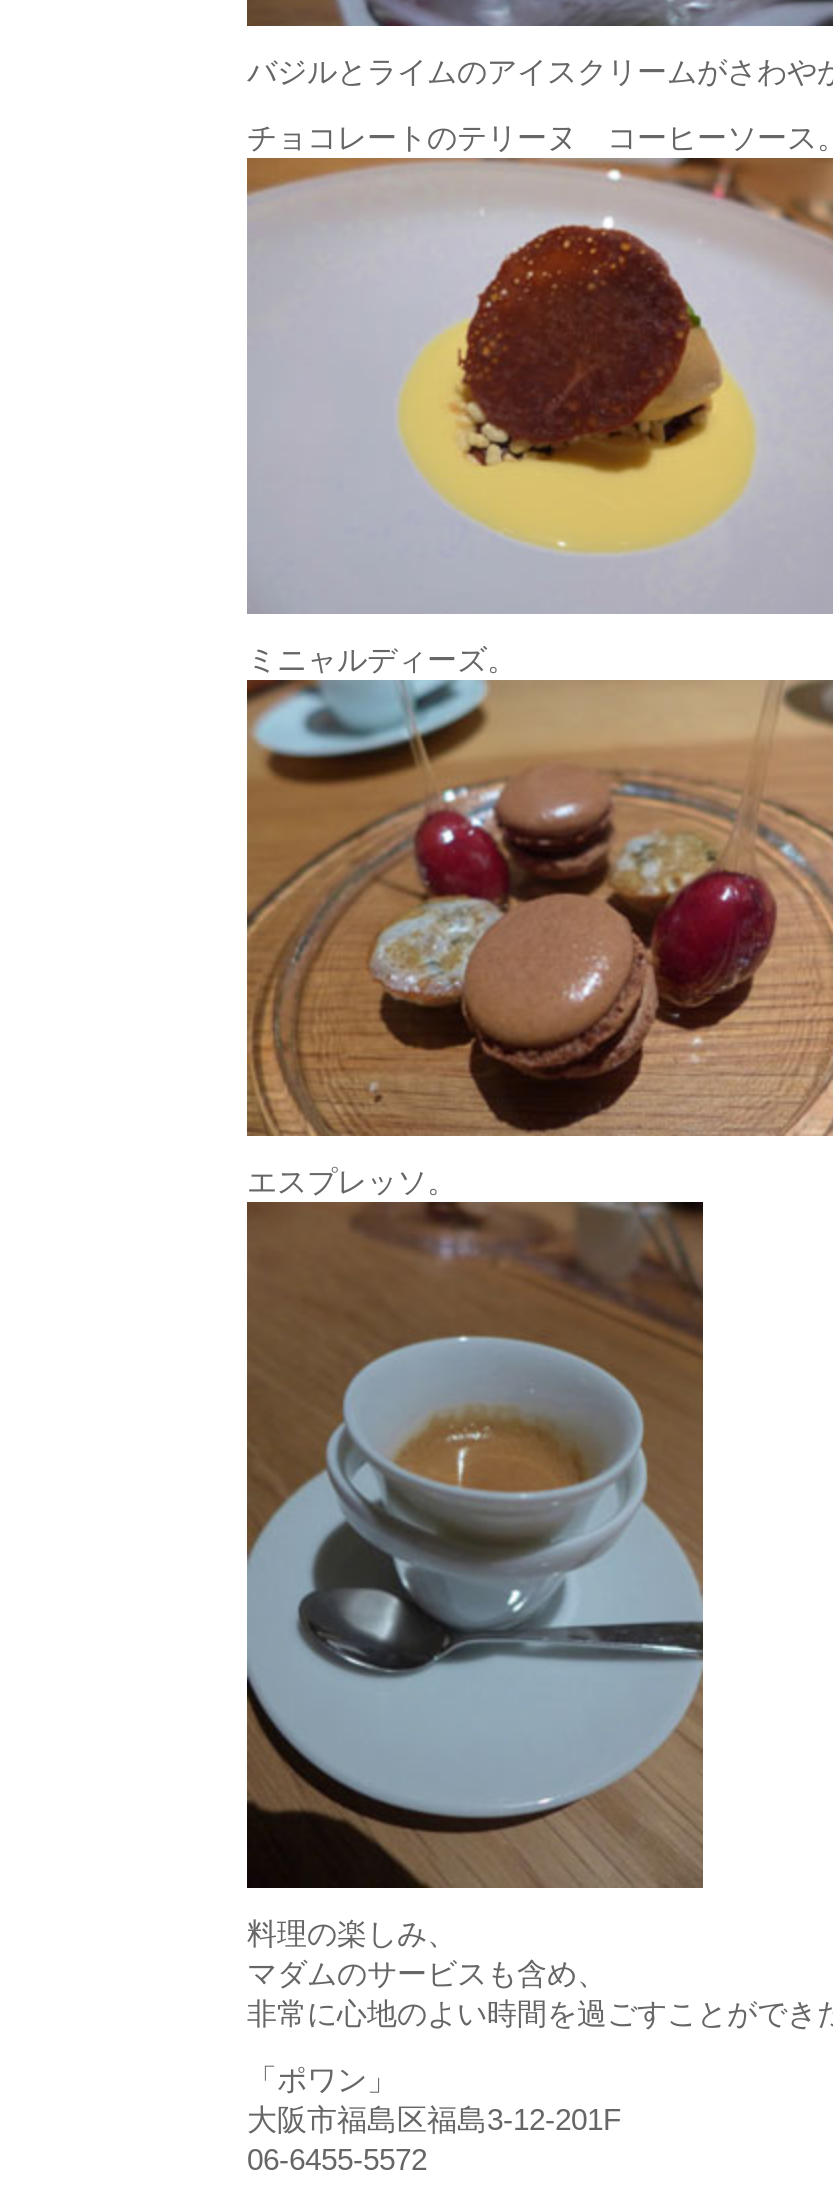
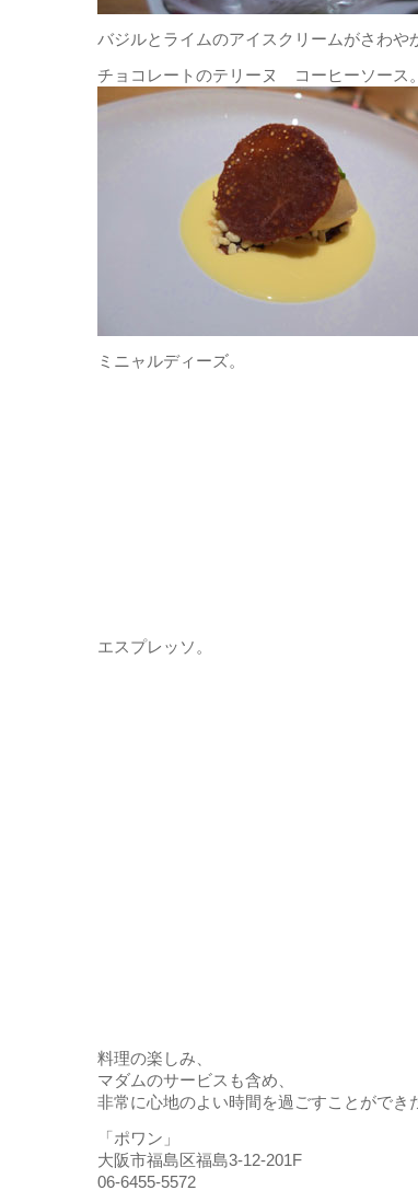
[245,678,827,1138] [image] -> none
[245,1200,705,1890] [image] -> none

